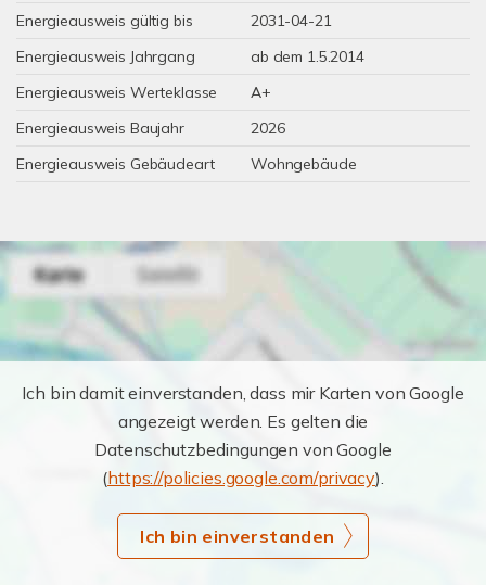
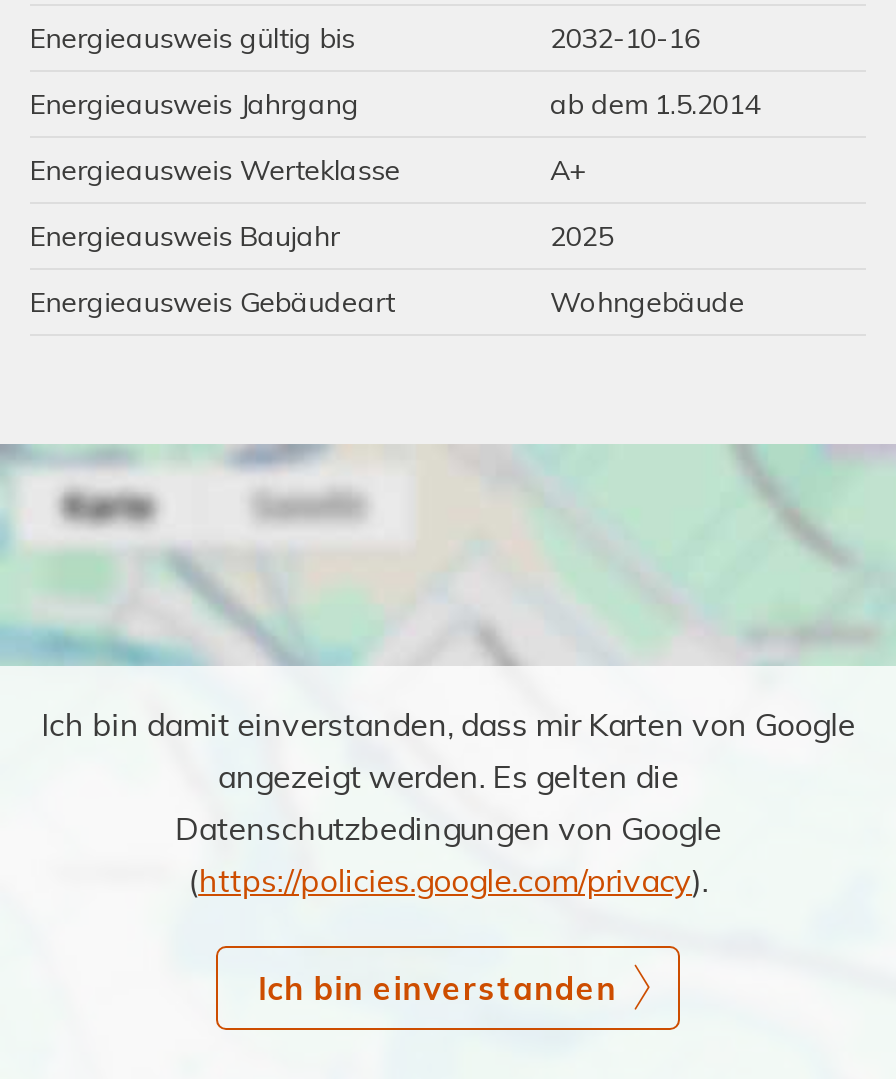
[251,11,332,30] 2031-04-21 -> [550,20,699,56] 2032-10-16
[251,118,285,138] 2026 -> [550,218,613,254] 2025

